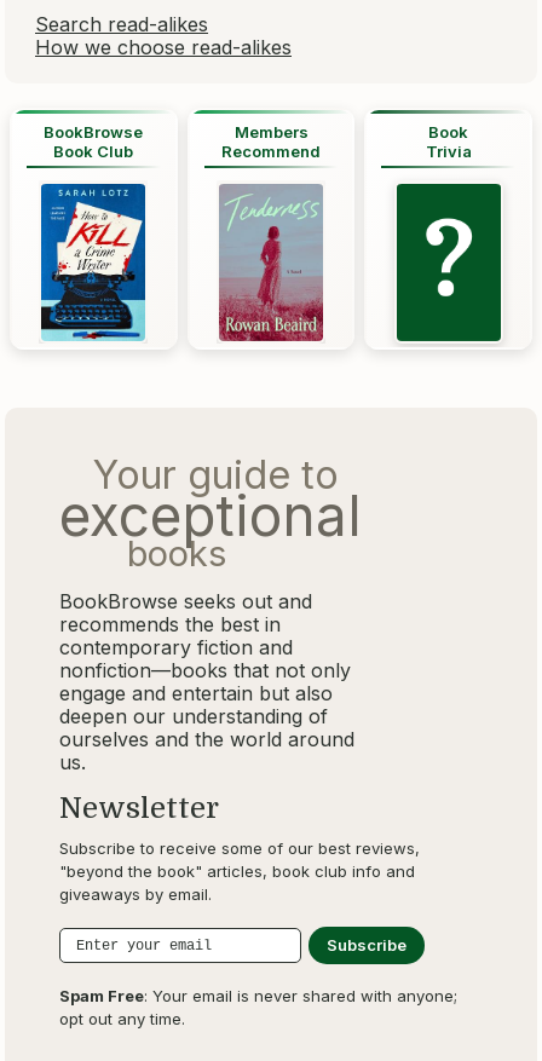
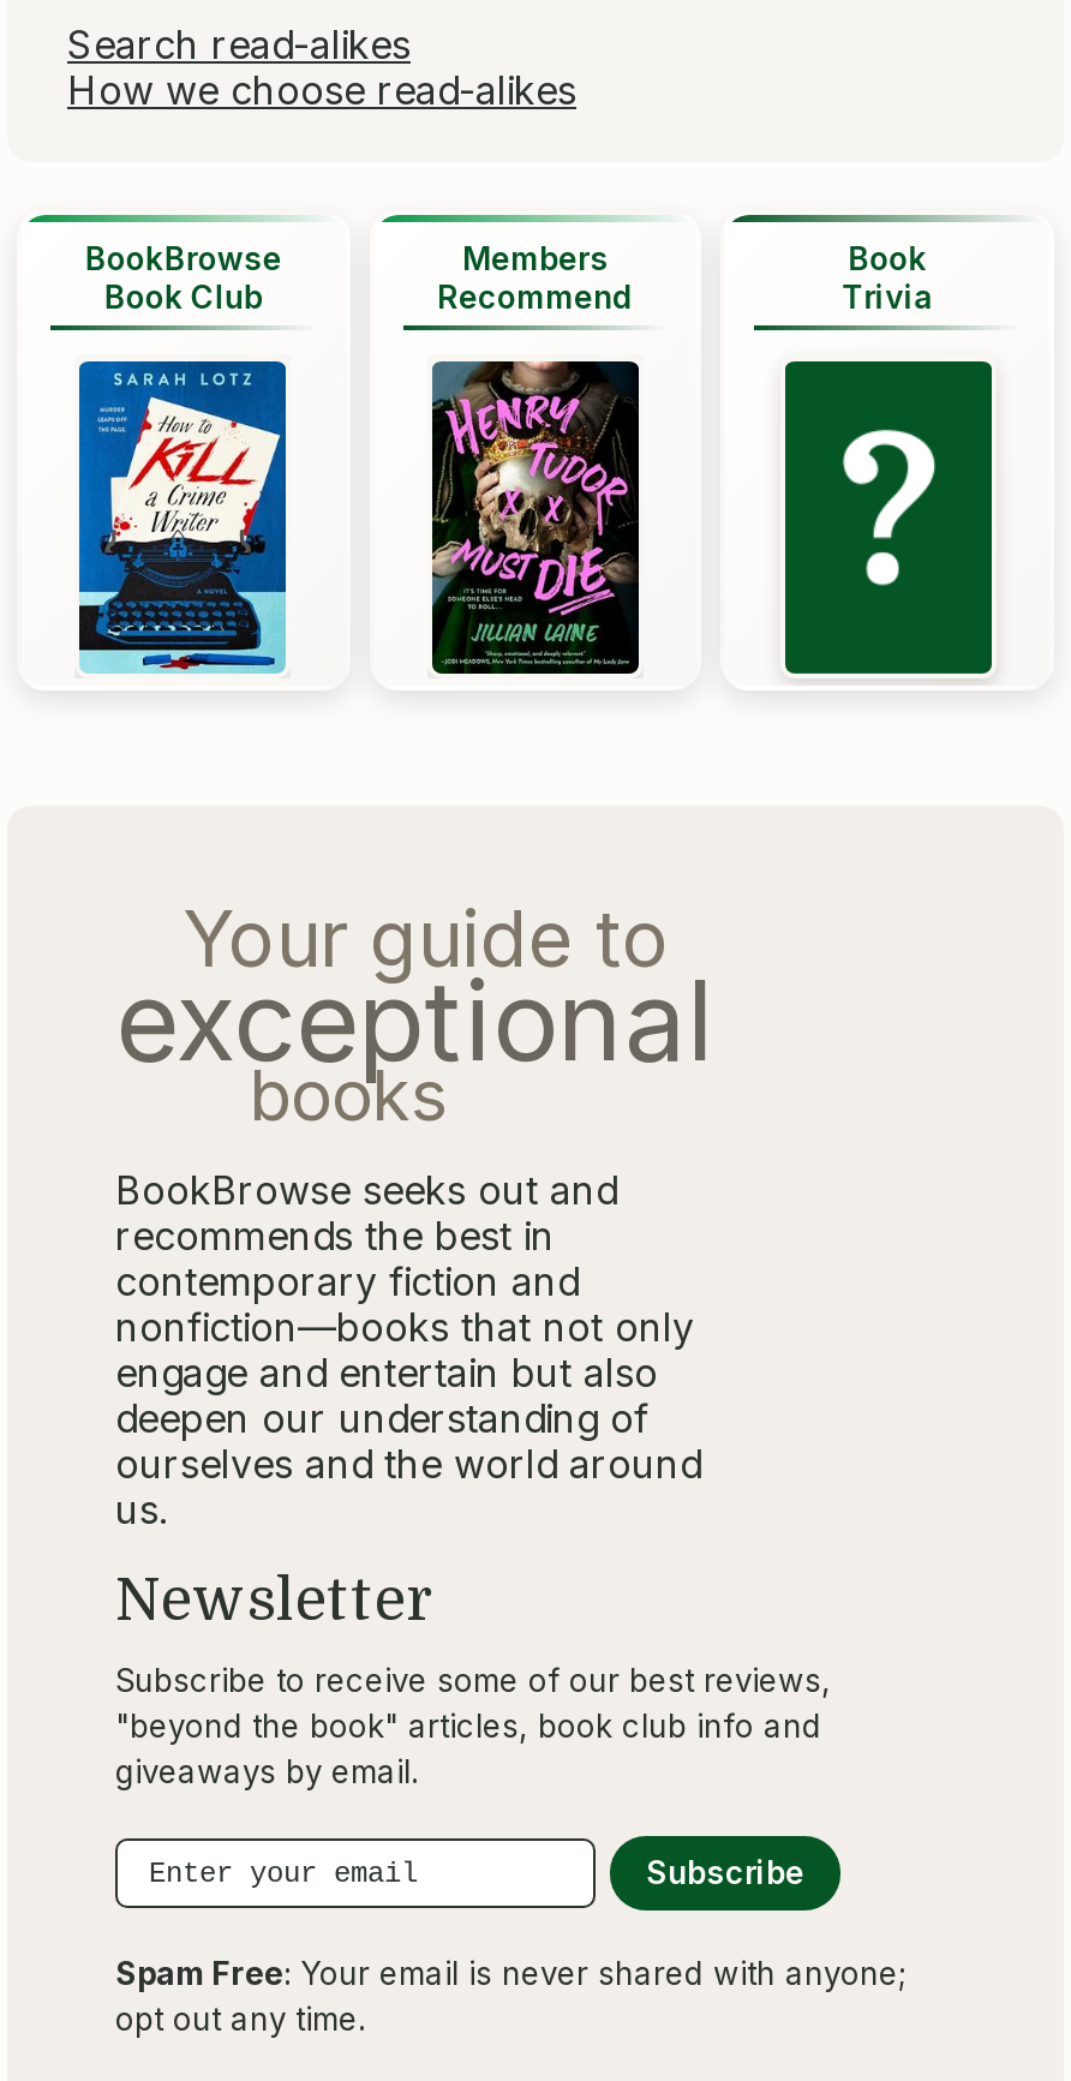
[218,184,324,342] [image] -> [430,361,641,676] [image]

